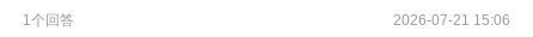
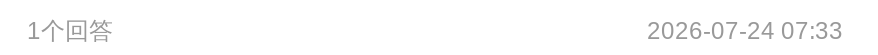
[393,12,510,29] 2026-07-21 15:06 -> [647,17,843,45] 2026-07-24 07:33

